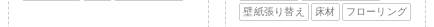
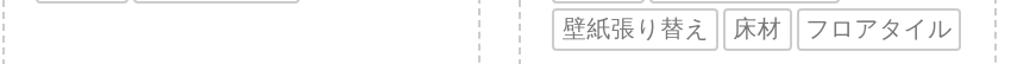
[346,6,407,17] フローリング -> [805,15,952,41] フロアタイル

